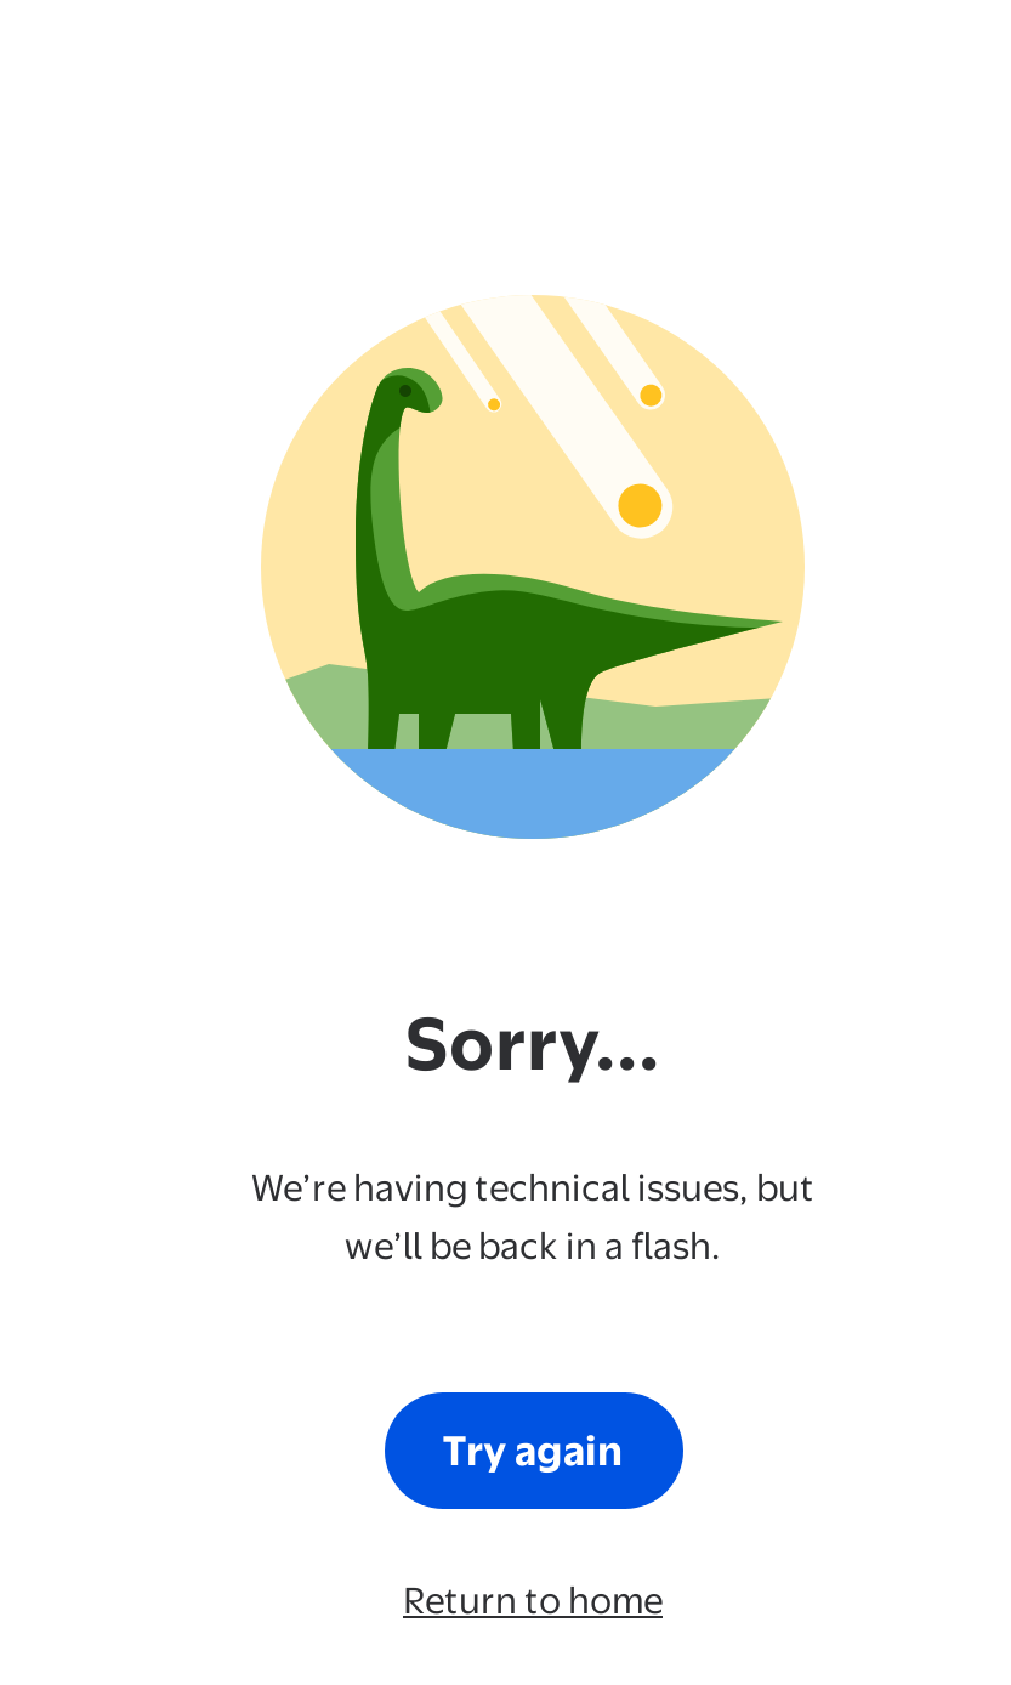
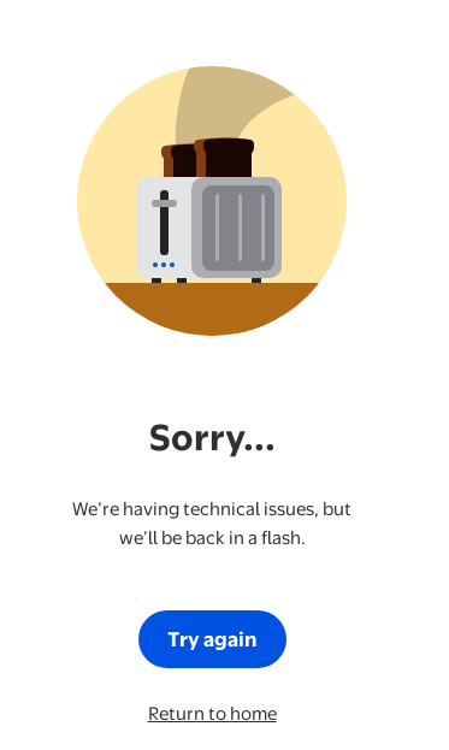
[285,297,780,841] [image] -> [90,66,331,337] [image]

